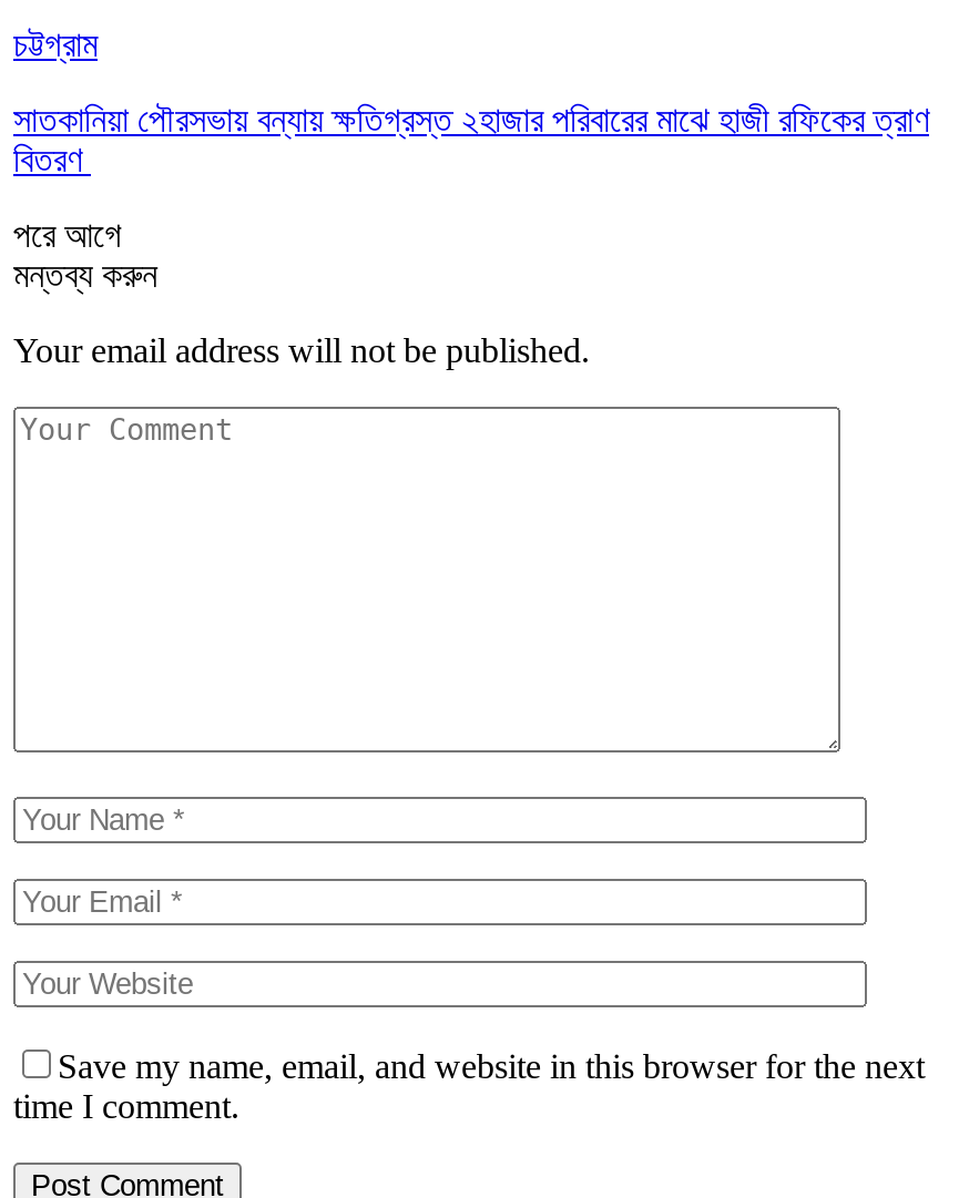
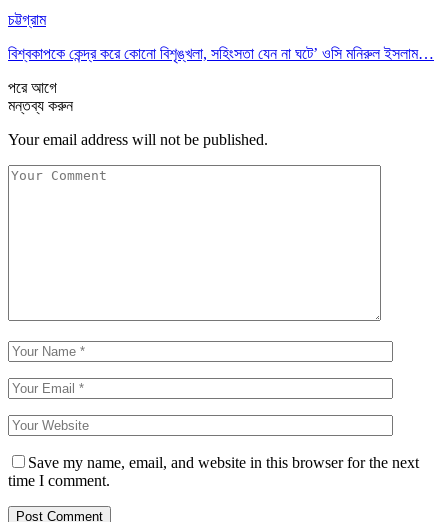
[13,100,929,178] সাতকানিয়া পৌরসভায় বন্যায় ক্ষতিগ্রস্ত ২হাজার পরিবারের মাঝে হাজী রফিকের ত্রাণ | বিতরণ -> [8,45,434,62] বিশ্বকাপকে কেন্দ্র করে কোনো বিশৃঙ্খলা, সহিংসতা যেন না ঘটে’ ওসি মনিরুল ইসলাম…

